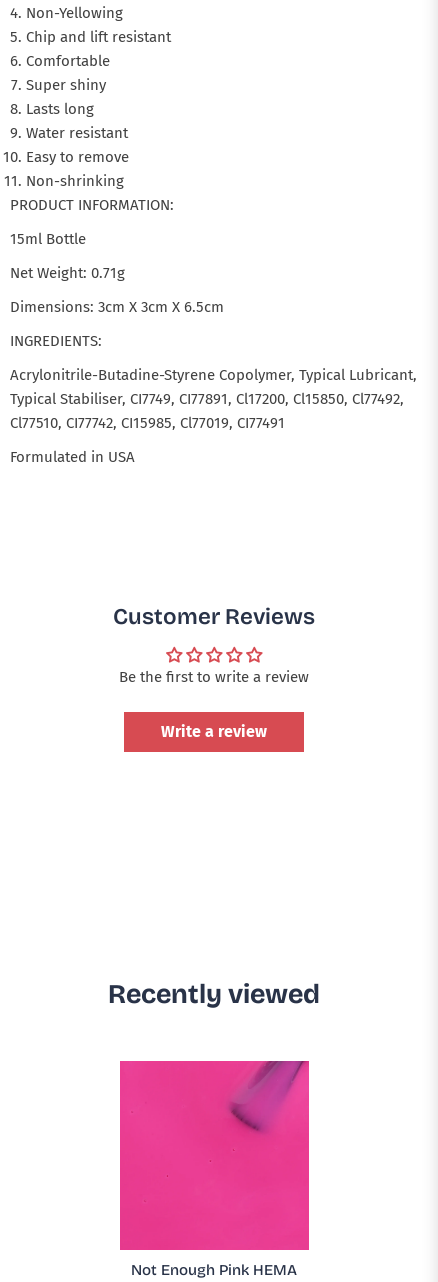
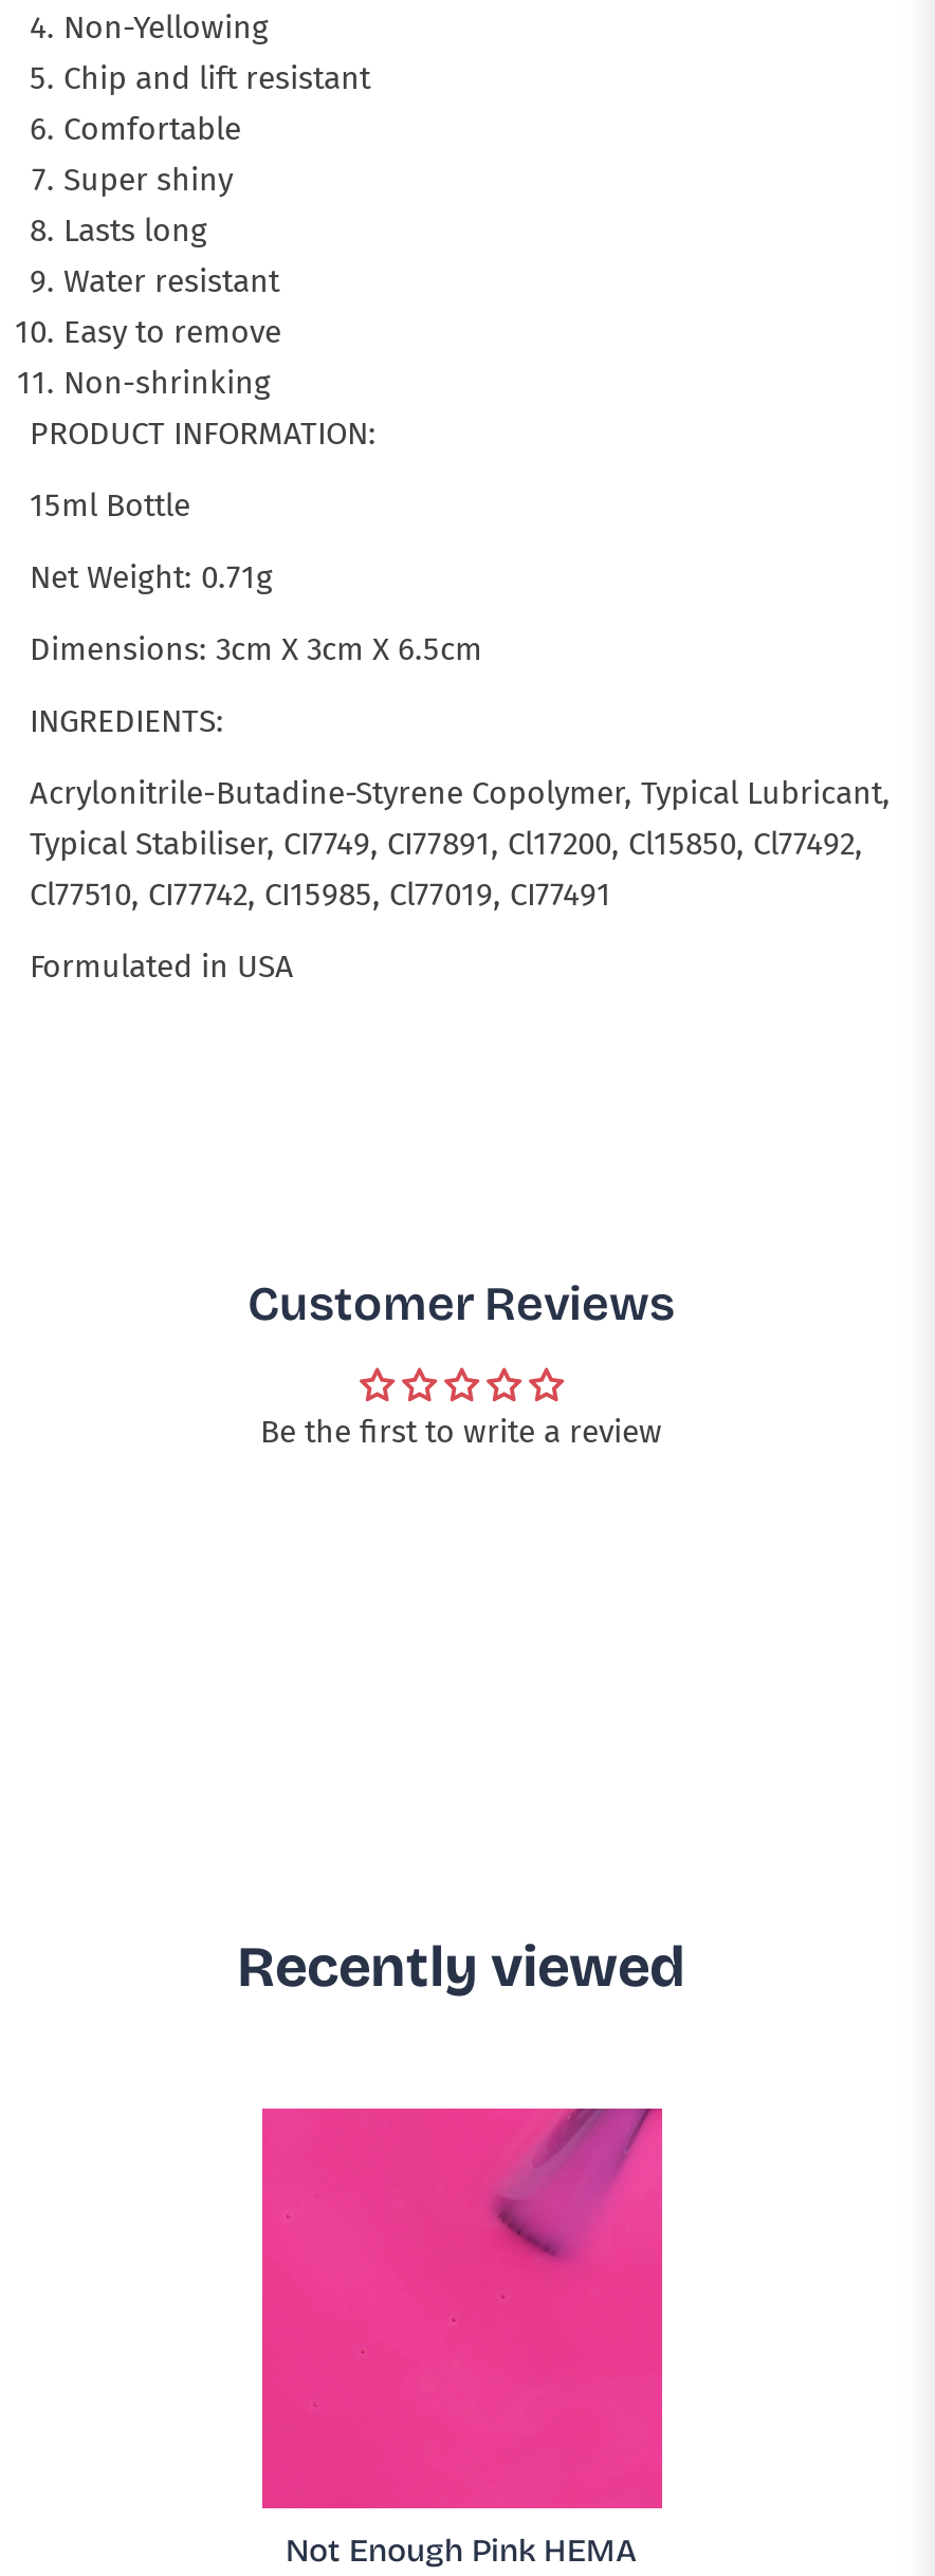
[161,721,267,740] Write a review -> none

